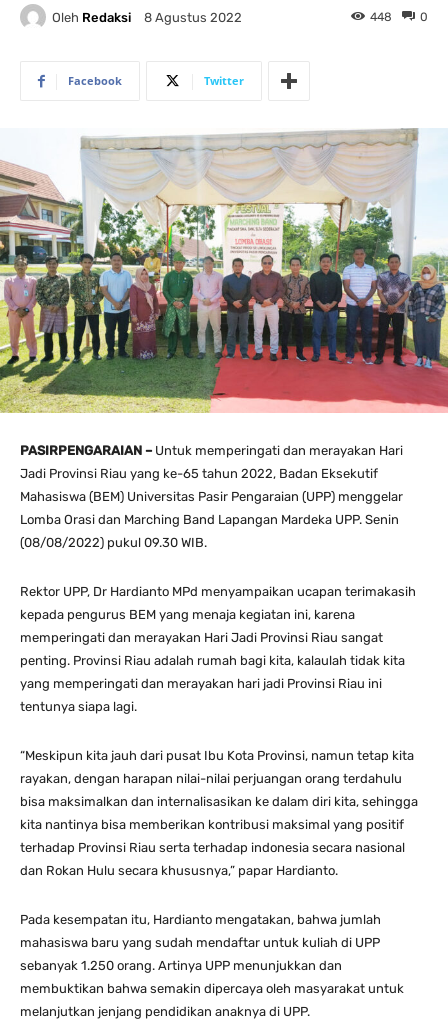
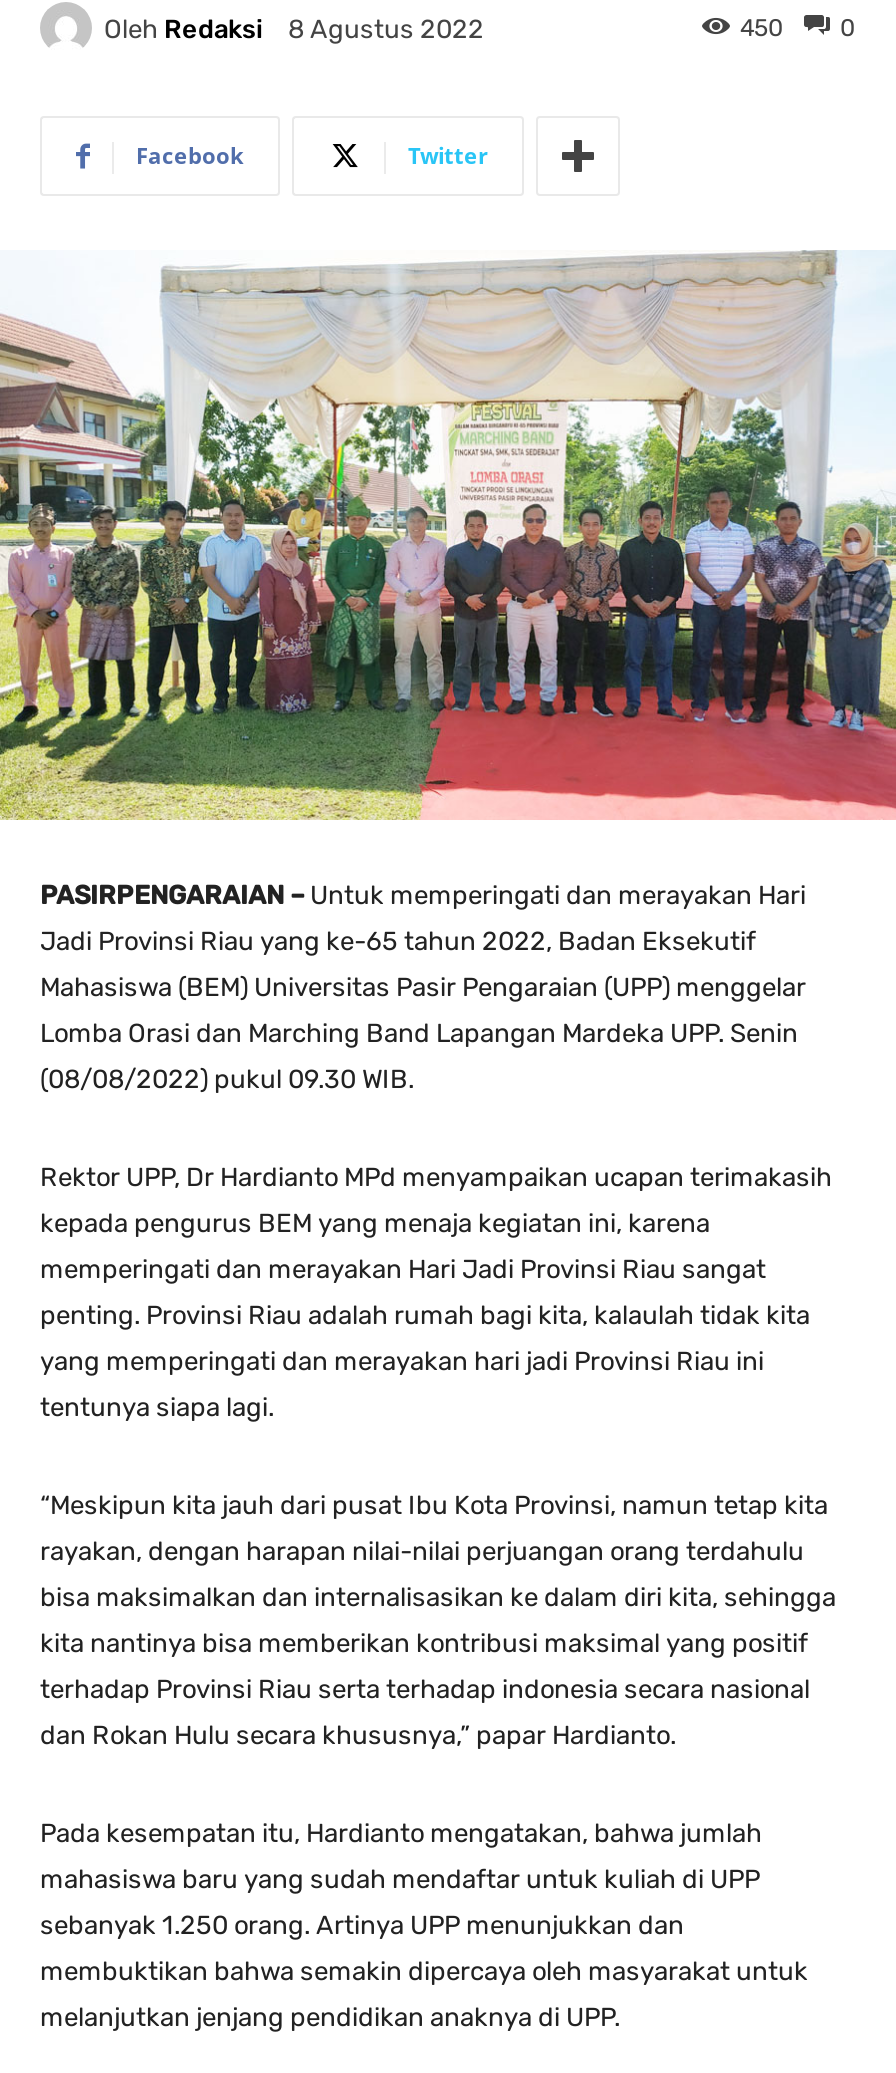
[370,10,392,24] 448 -> [740,14,784,42] 450

